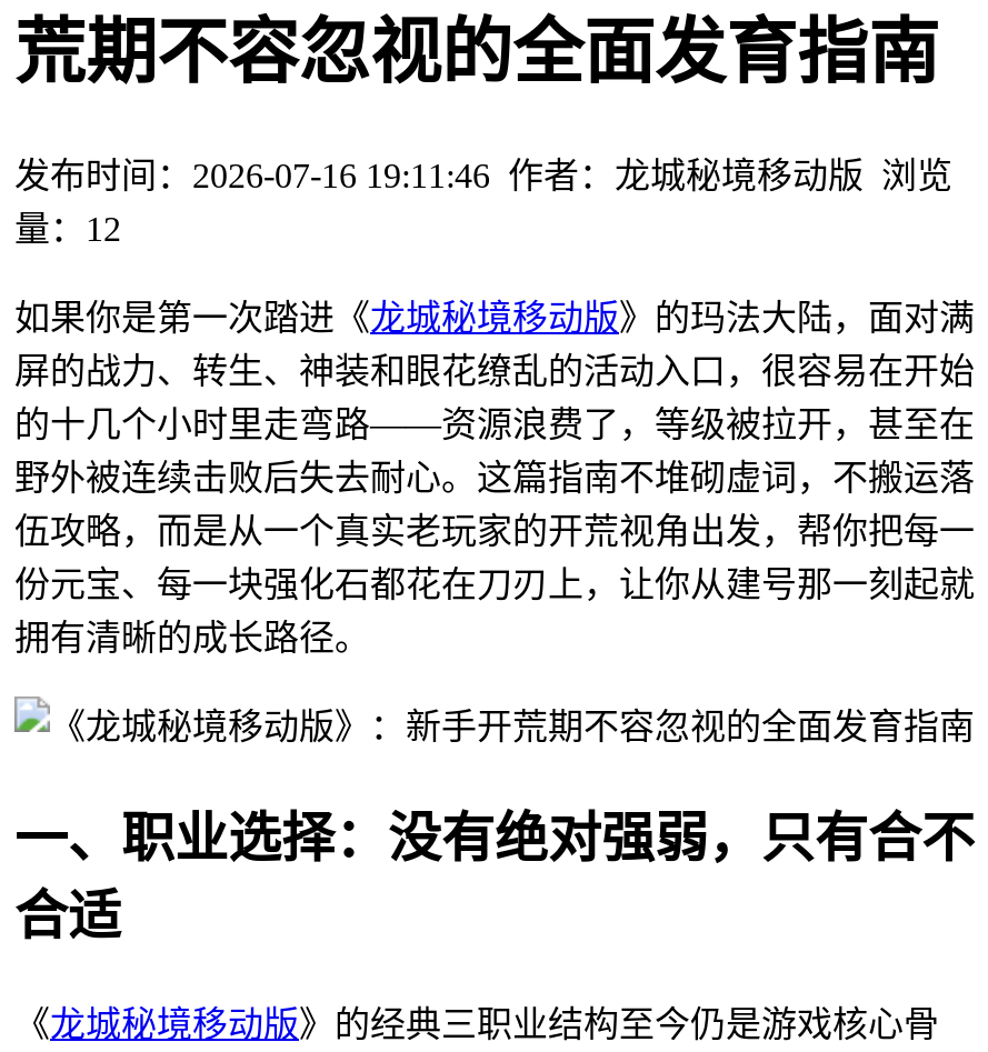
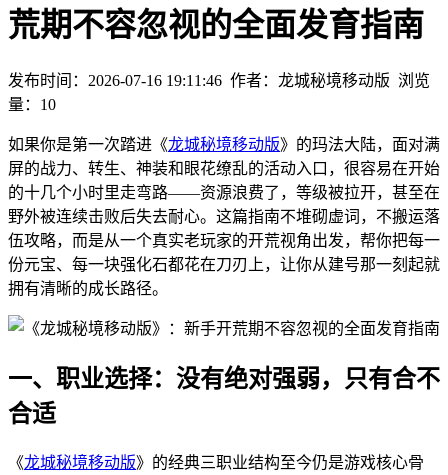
[14,210,121,248] 量：12 -> [8,96,56,113] 量：10

